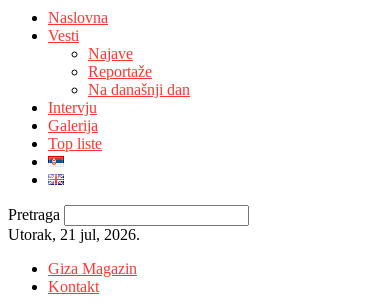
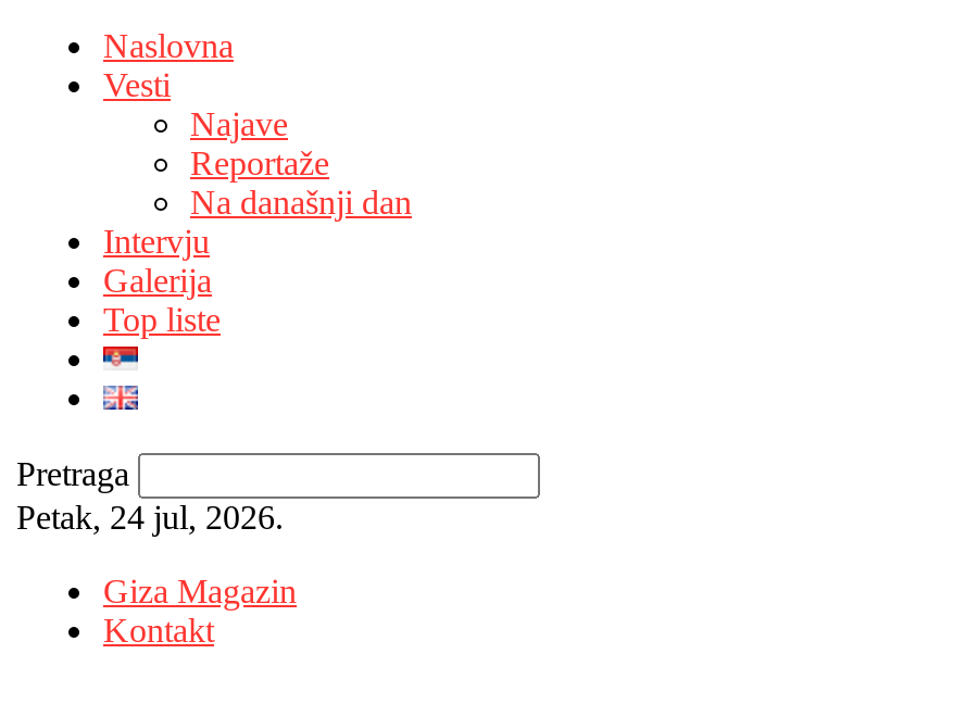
[8,226,140,243] Utorak, 21 jul, 2026. -> [16,499,284,536] Petak, 24 jul, 2026.

